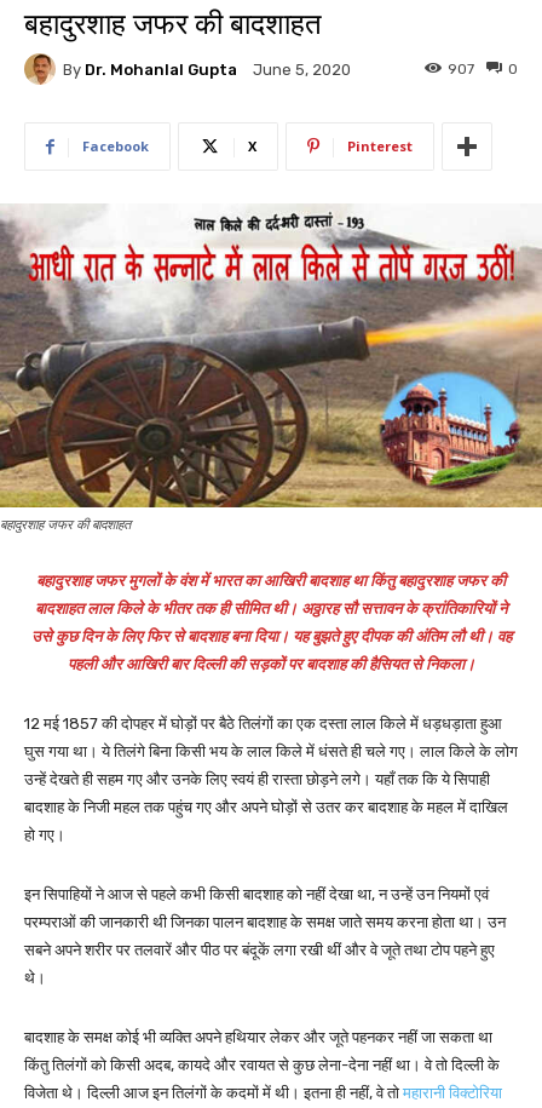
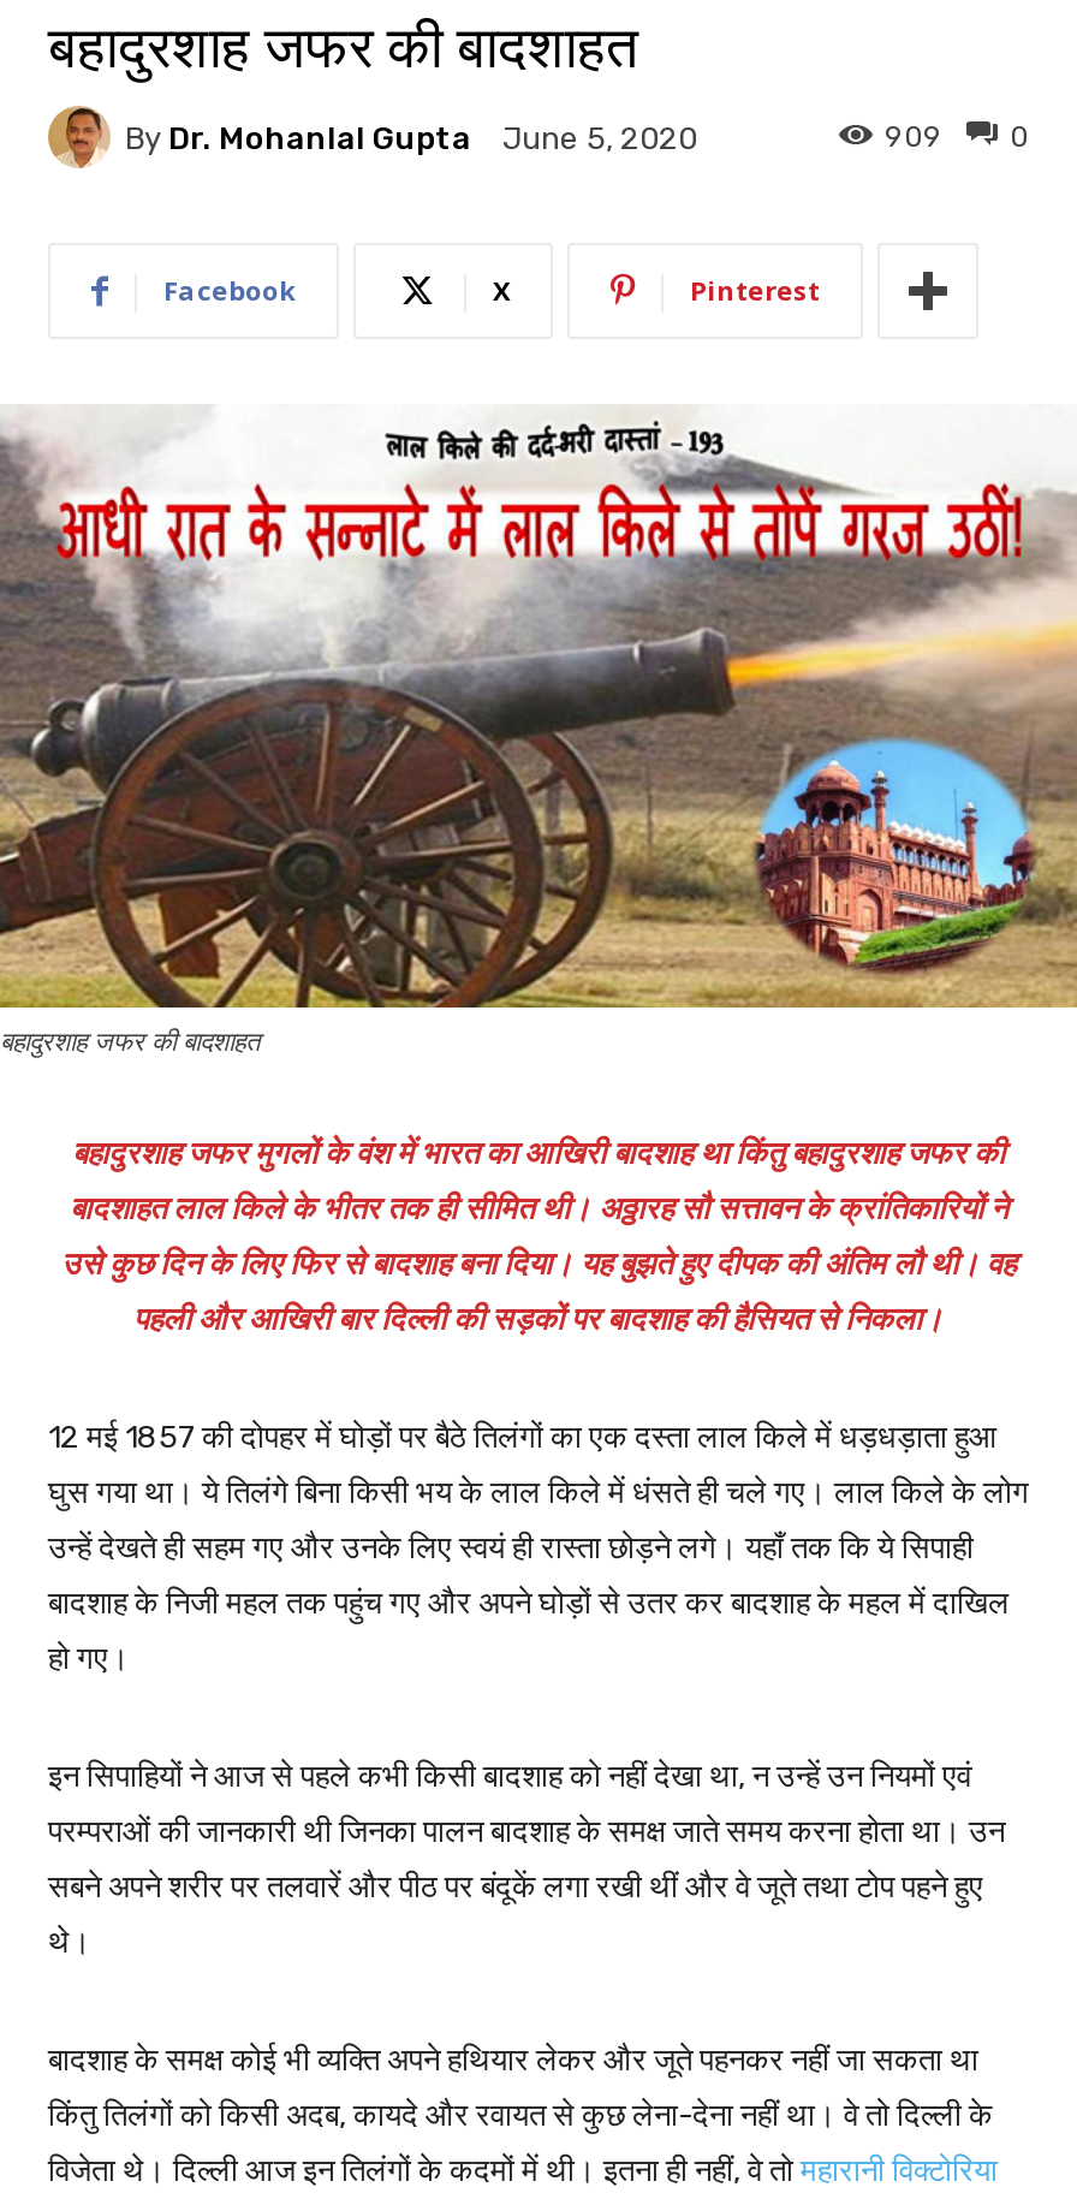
[448,60,518,77] 907 0 -> [885,120,1029,154] 909 0

